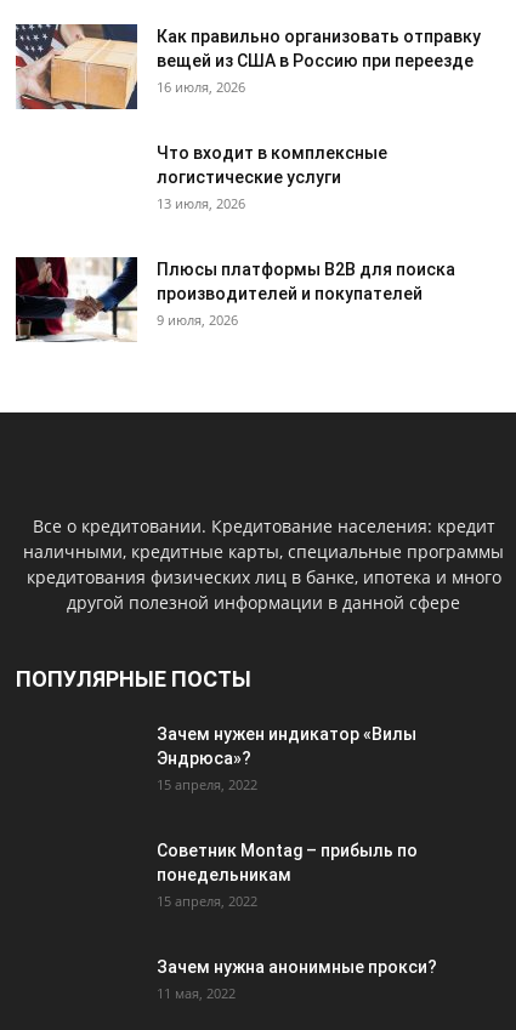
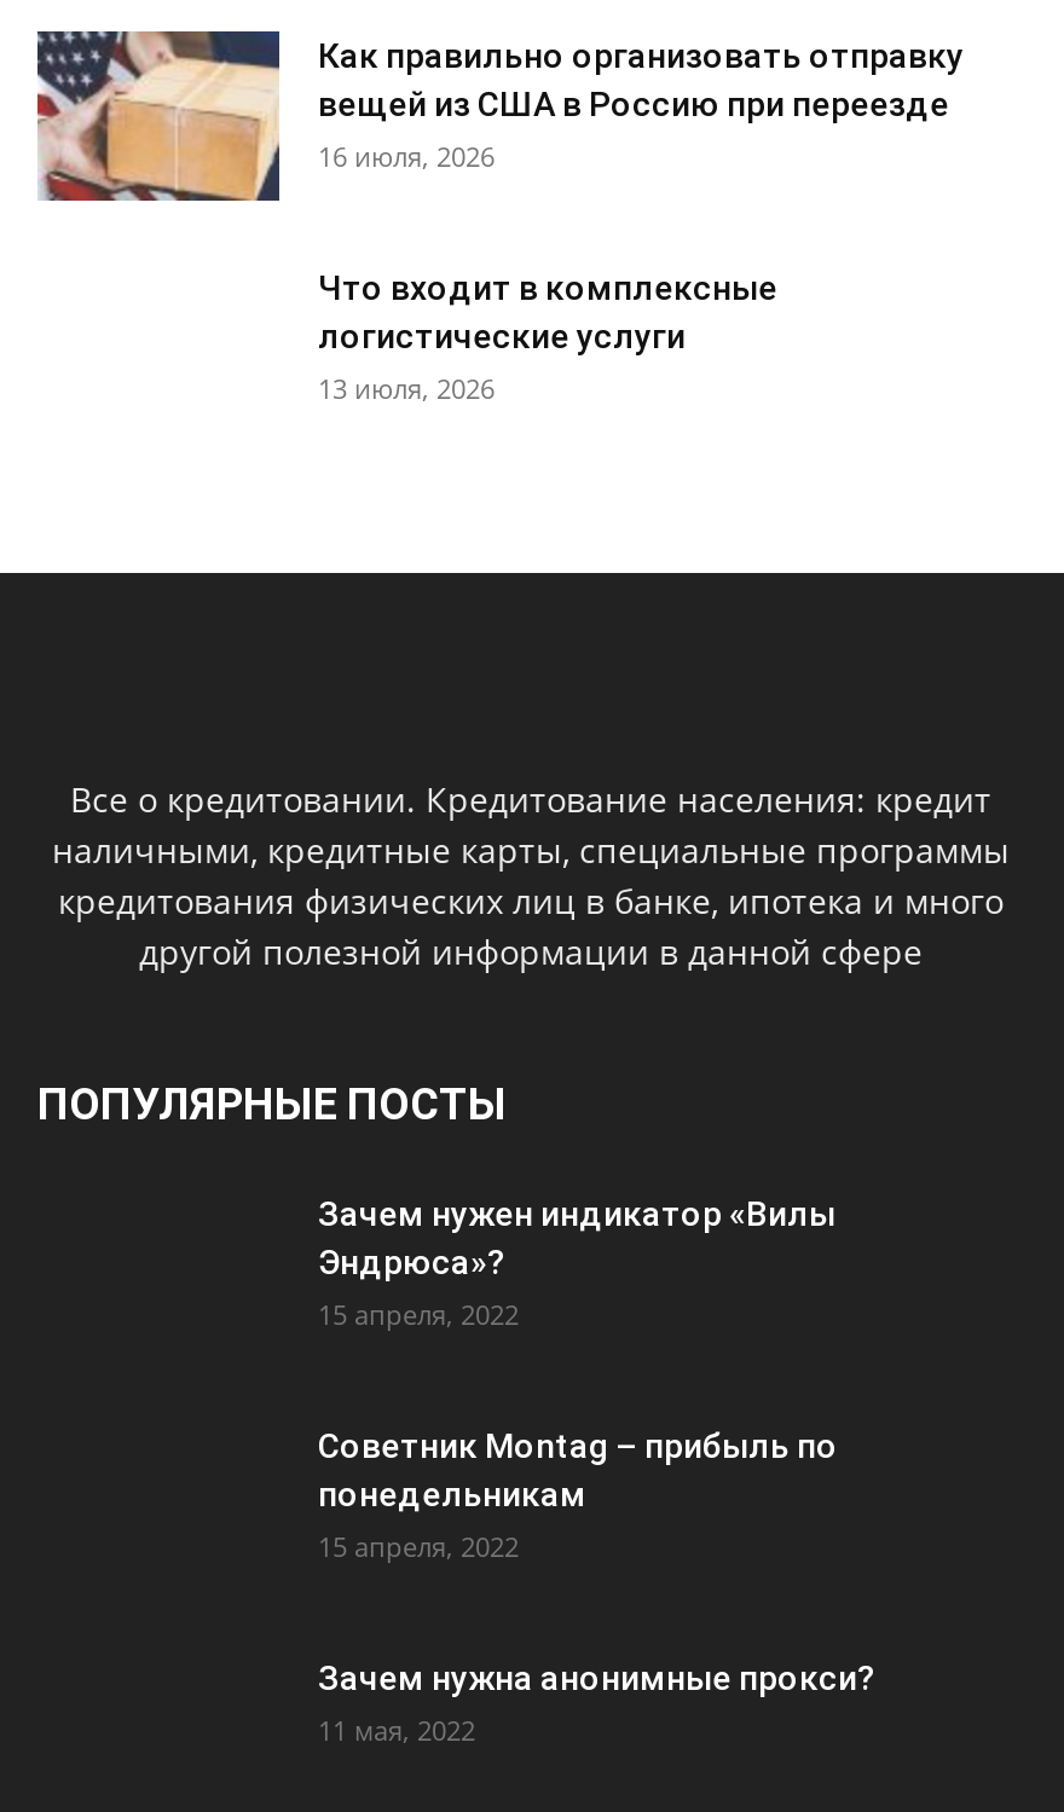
[15,256,455,343] [image] | Плюсы платформы B2B для поиска | производителей и покупателей | 9 июля, 2026 -> none

